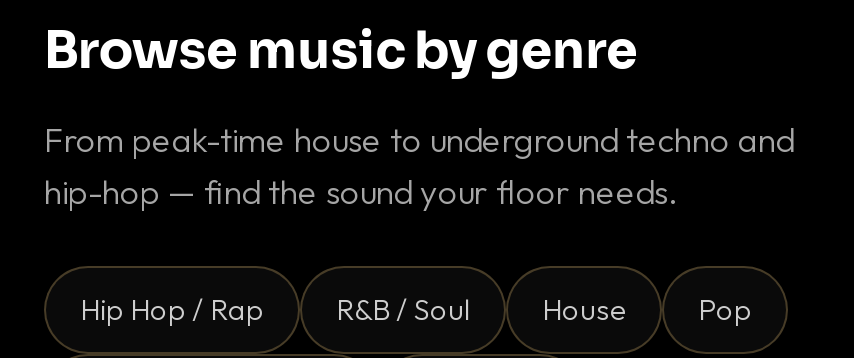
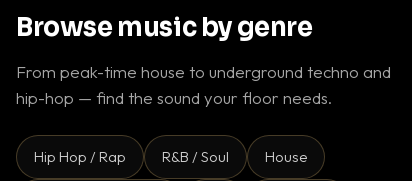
[698,290,752,328] Pop -> none

